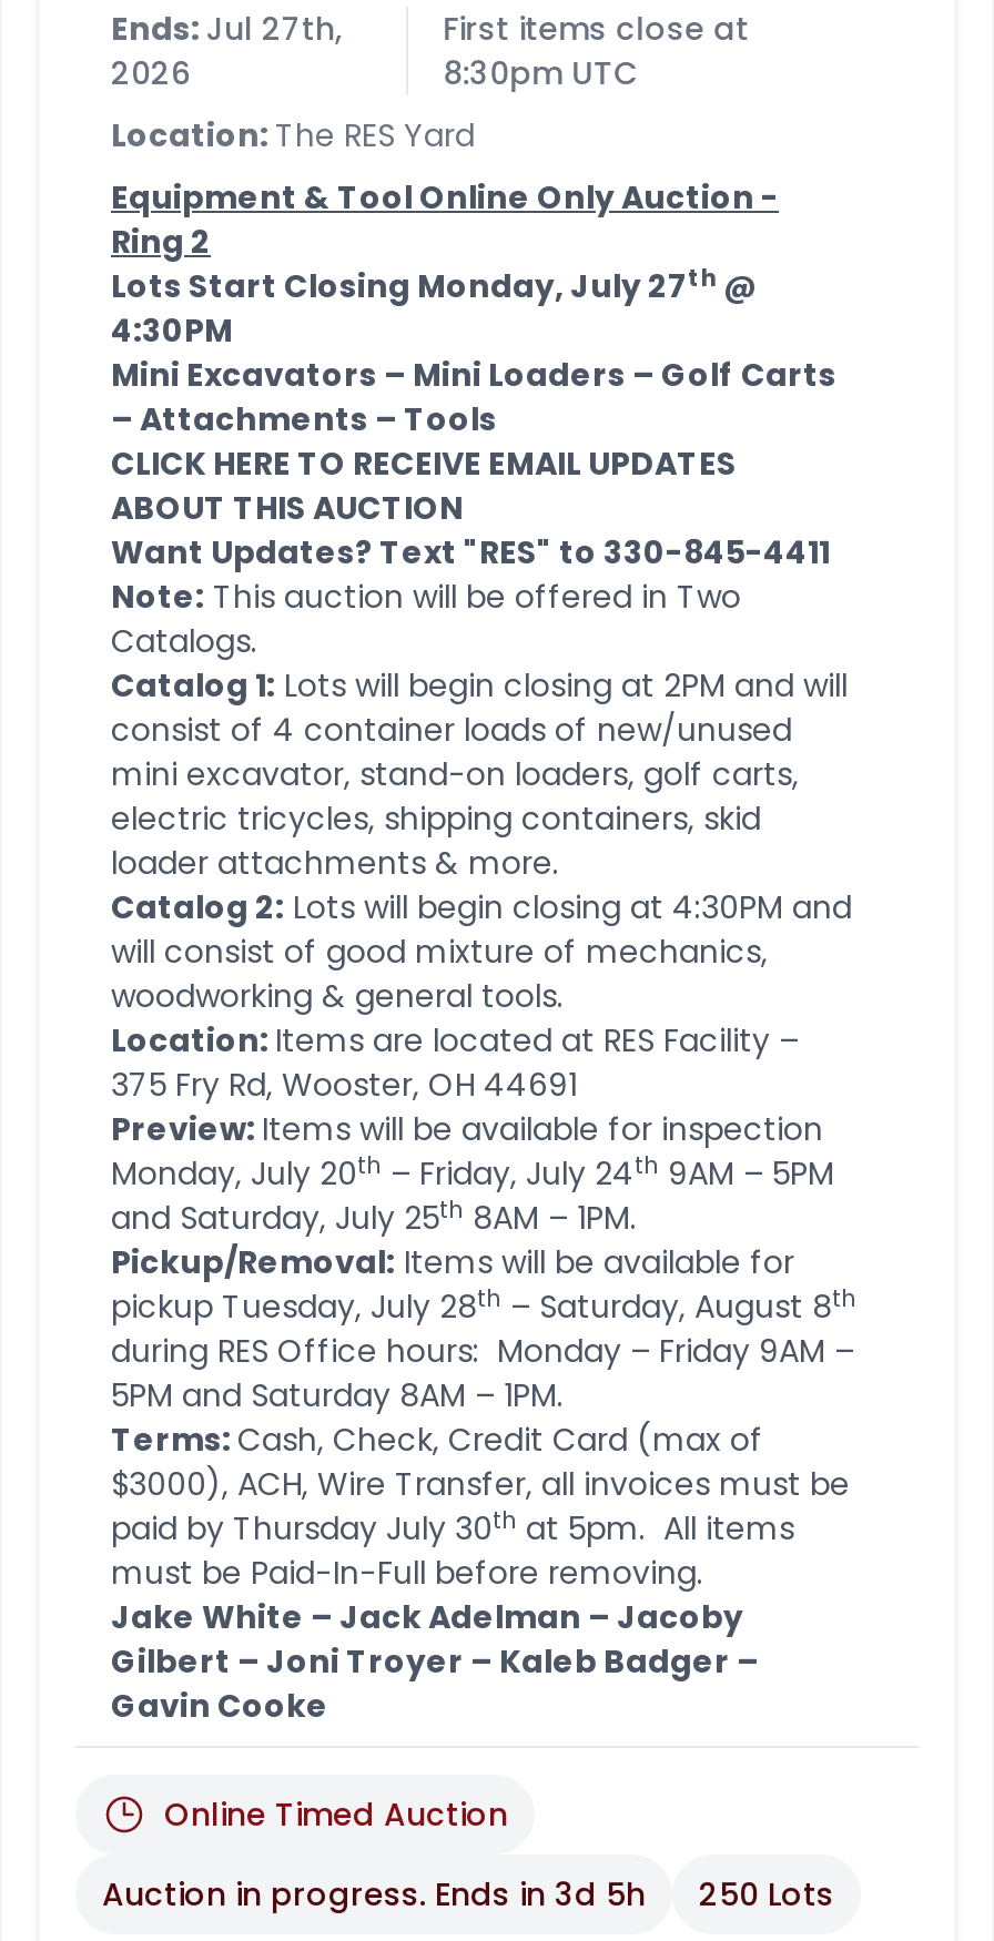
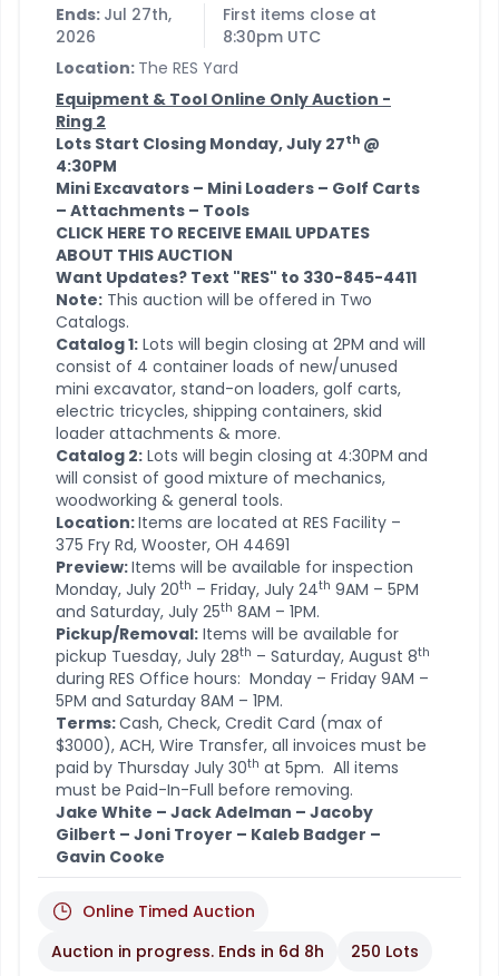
[102,1872,646,1917] Auction in progress. Ends in 3d 5h -> [51,940,324,963] Auction in progress. Ends in 6d 8h

